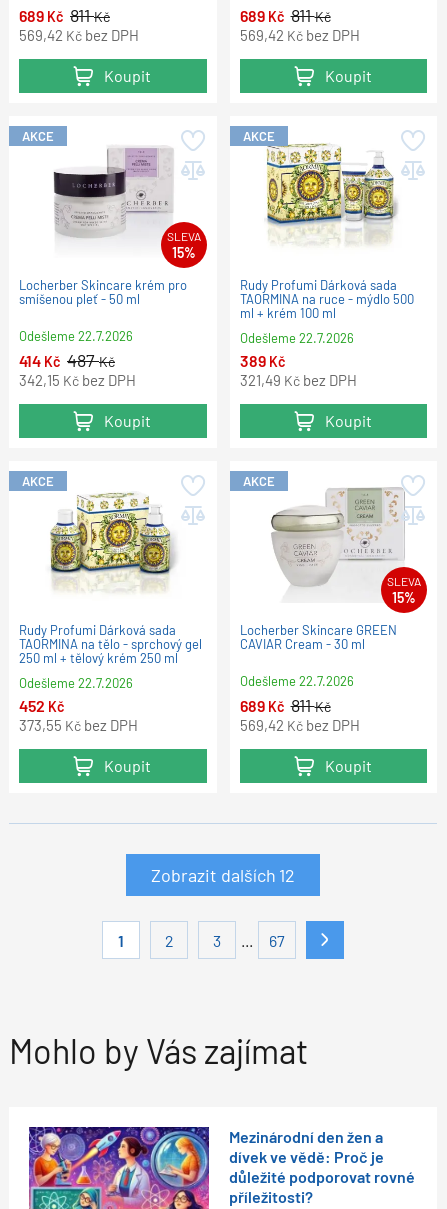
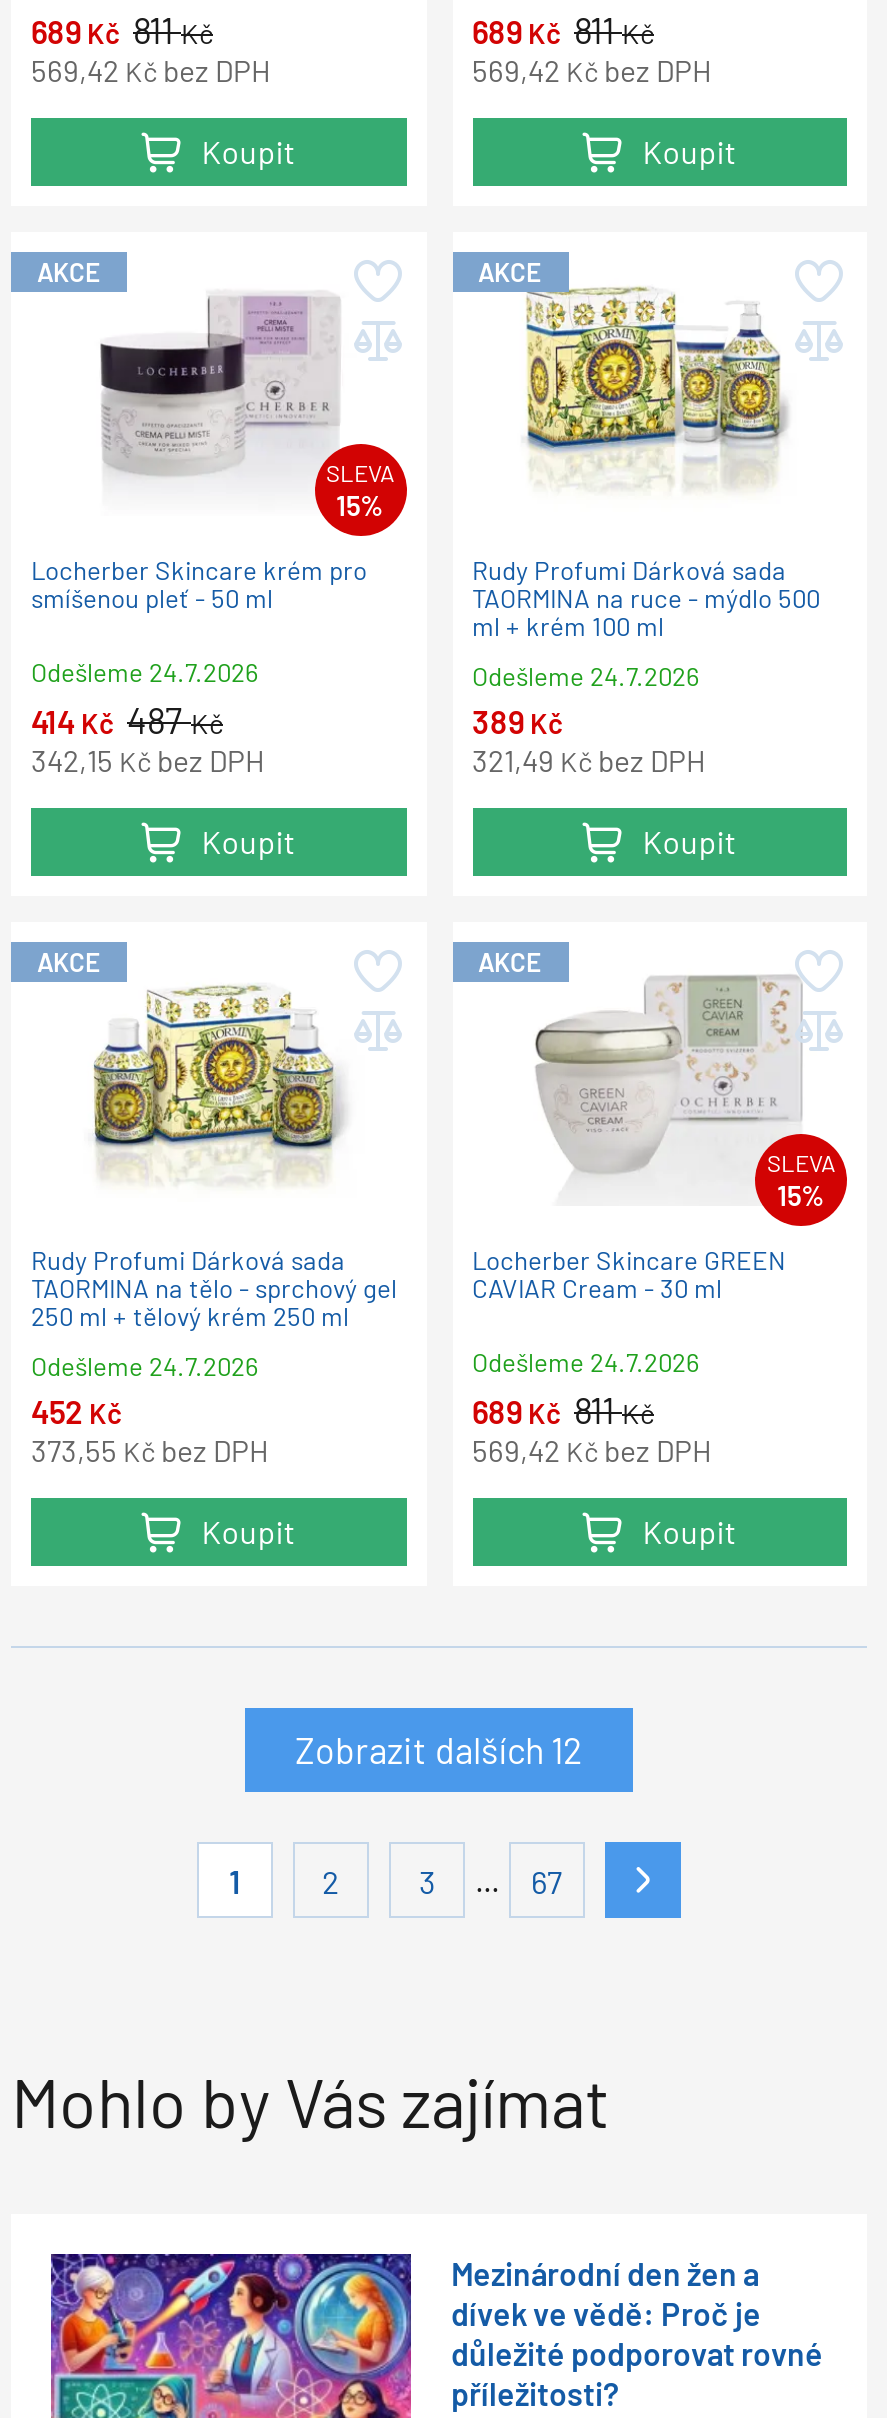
[19,328,133,344] Odešleme 22.7.2026 -> [31,656,259,688] Odešleme 24.7.2026
[239,330,353,346] Odešleme 22.7.2026 -> [472,660,700,692] Odešleme 24.7.2026
[19,674,133,690] Odešleme 22.7.2026 -> [31,1349,259,1381] Odešleme 24.7.2026
[239,672,353,688] Odešleme 22.7.2026 -> [472,1345,700,1377] Odešleme 24.7.2026

